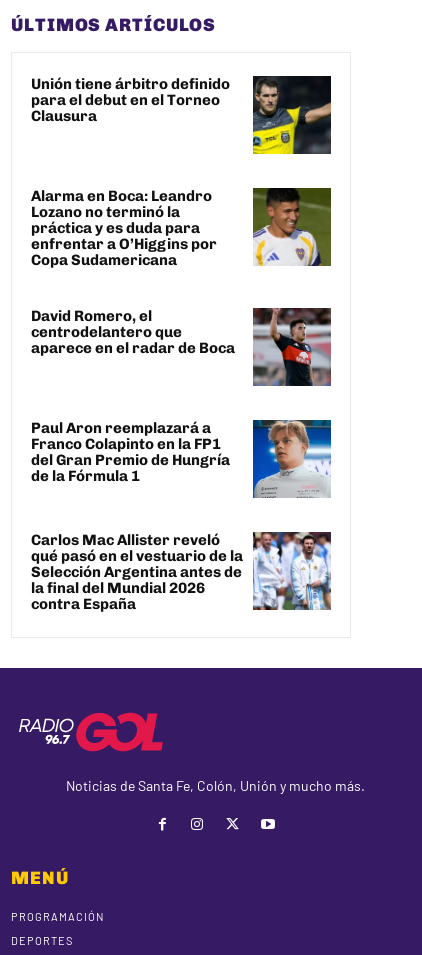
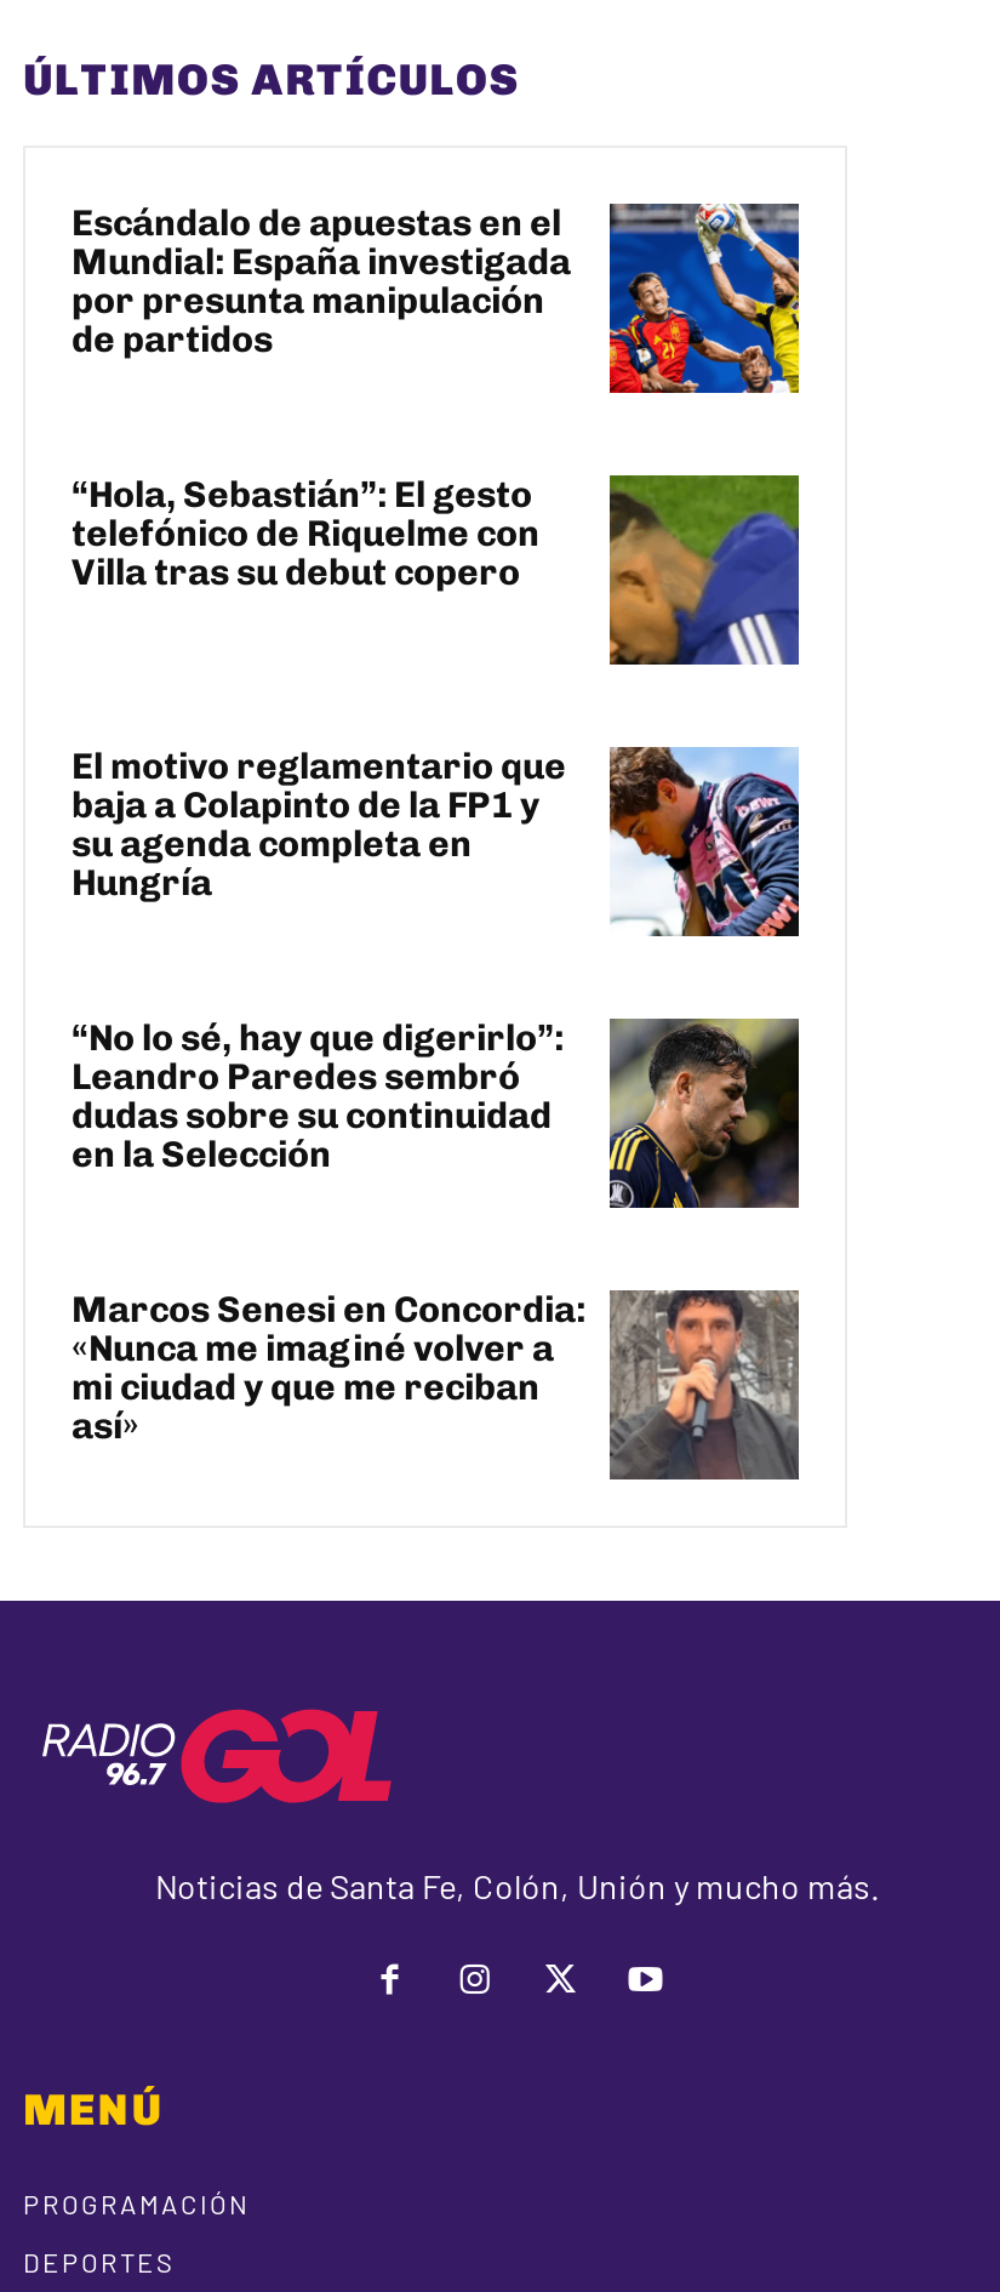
[31,75,332,155] [image] | Unión tiene árbitro definido | para el debut en el Torneo | Clausura -> [72,201,801,395] [image] | Escándalo de apuestas en el | Mundial: España investigada | por presunta manipulación | de partidos
[31,187,332,269] [image] | Alarma en Boca: Leandro | Lozano no terminó la | práctica y es duda para | enfrentar a O’Higgins por | Copa Sudamericana -> [72,473,801,667] [image] | “Hola, Sebastián”: El gesto | telefónico de Riquelme con | Villa tras su debut copero
[31,307,332,387] [image] | David Romero, el | centrodelantero que | aparece en el radar de Boca -> [72,745,799,939] [image] | El motivo reglamentario que | baja a Colapinto de la FP1 y | su agenda completa en | Hungría
[31,419,332,499] [image] | Paul Aron reemplazará a | Franco Colapinto en la FP1 | del Gran Premio de Hungría | de la Fórmula 1 -> [72,1016,801,1210] [image] | “No lo sé, hay que digerirlo”: | Leandro Paredes sembró | dudas sobre su continuidad | en la Selección
[31,531,331,613] [image] | Carlos Mac Allister reveló | qué pasó en el vestuario de la | Selección Argentina antes de | la final del Mundial 2026 | contra España -> [72,1288,801,1482] [image] | Marcos Senesi en Concordia: | «Nunca me imaginé volver a | mi ciudad y que me reciban | así»

